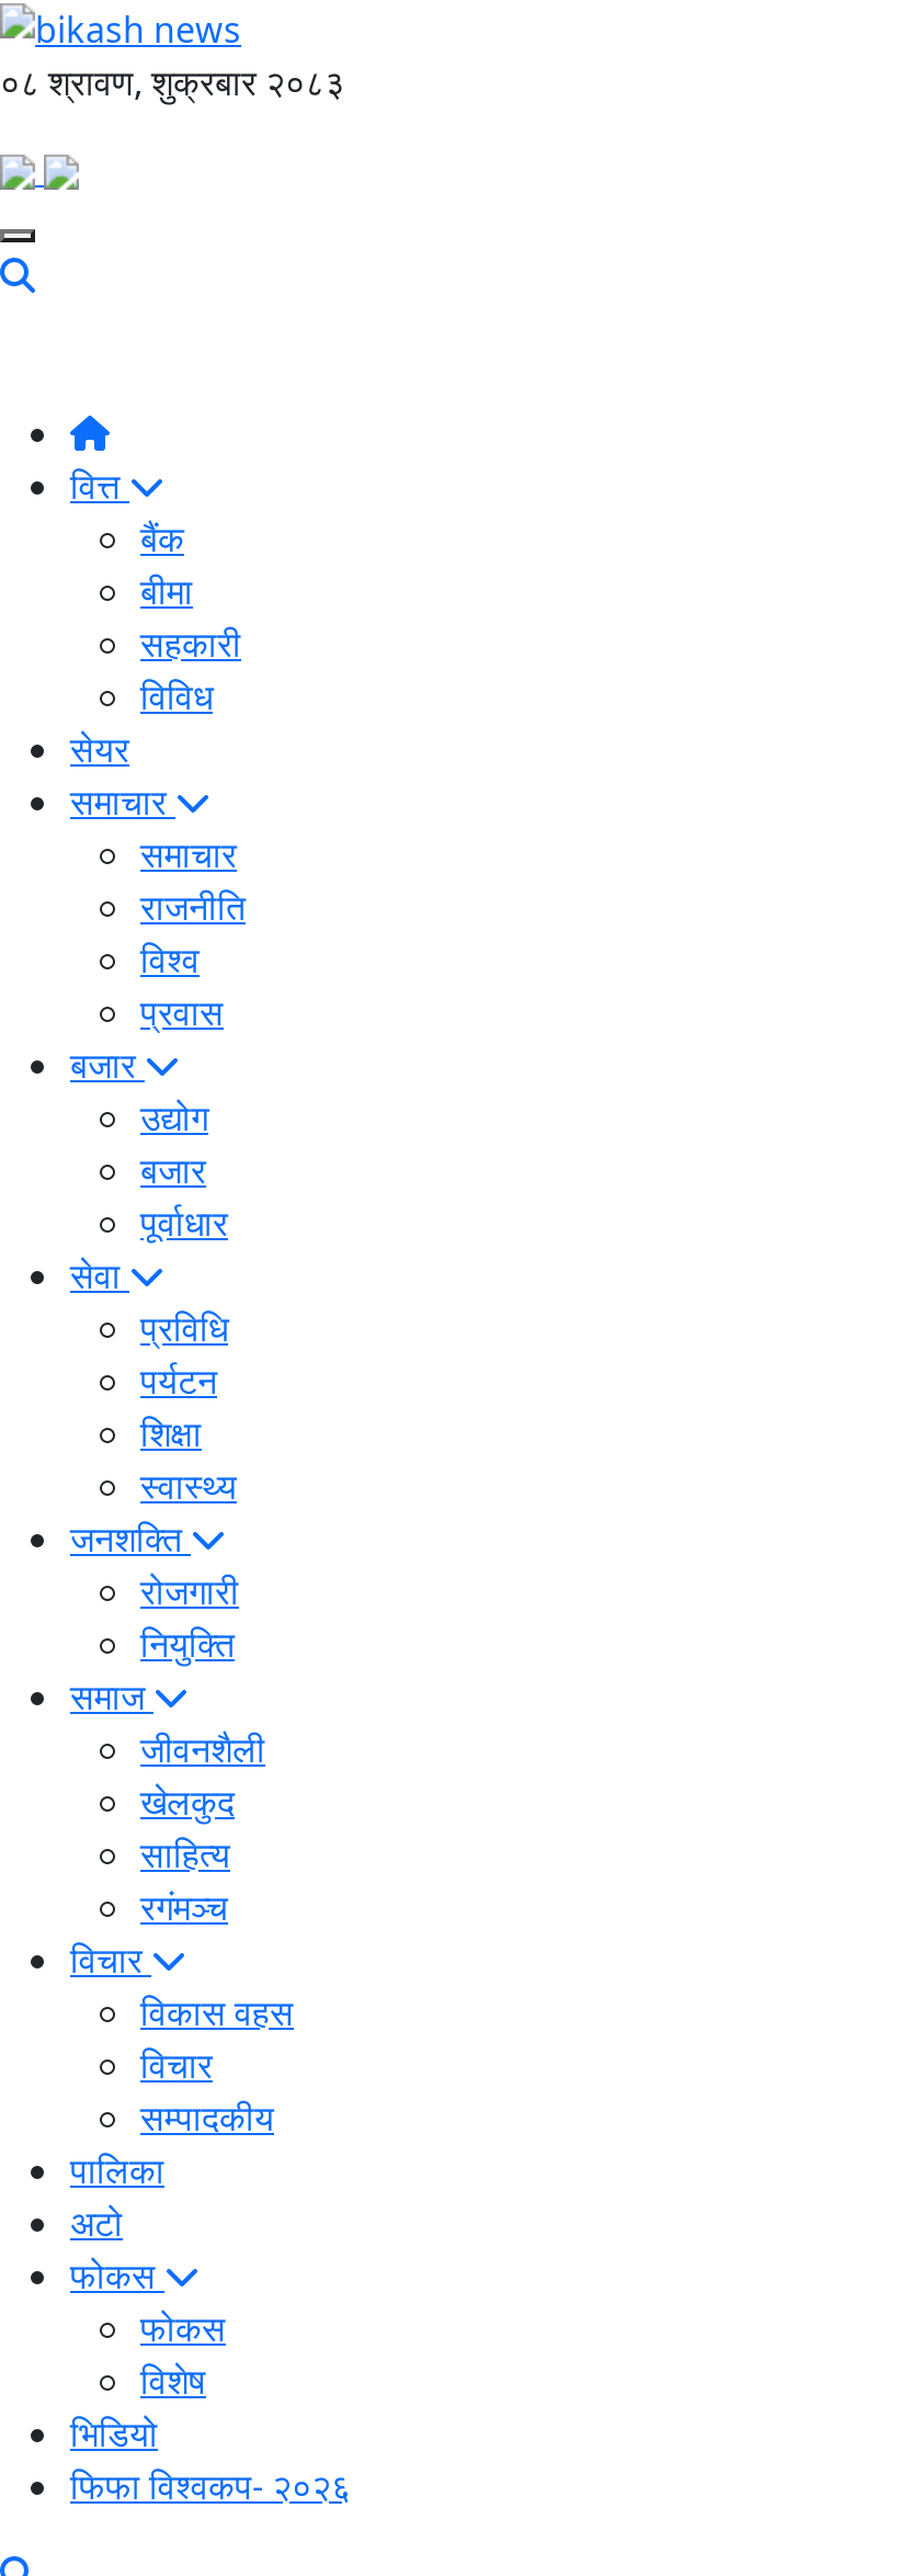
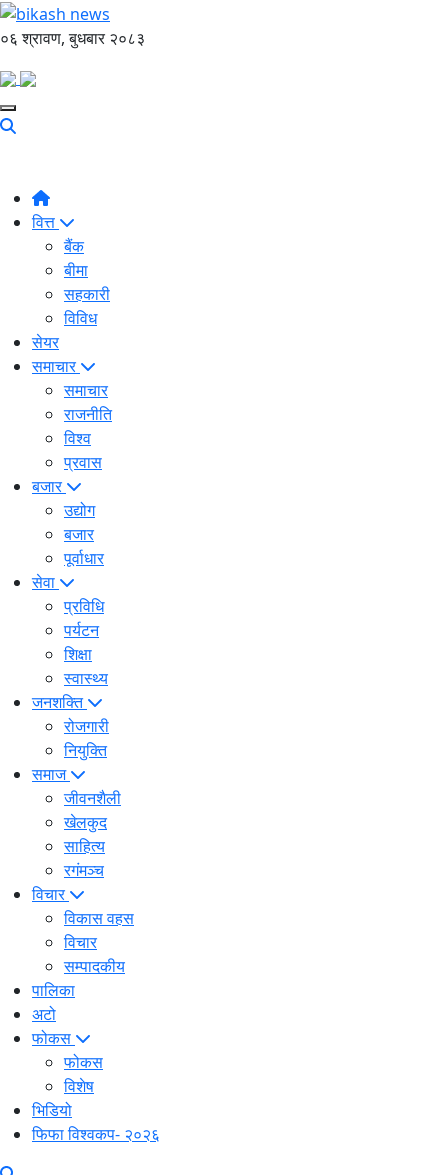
[0,57,344,106] ०८ श्रावण, शुक्रबार २०८३ -> [0,27,145,49] ०६ श्रावण, बुधबार २०८३

